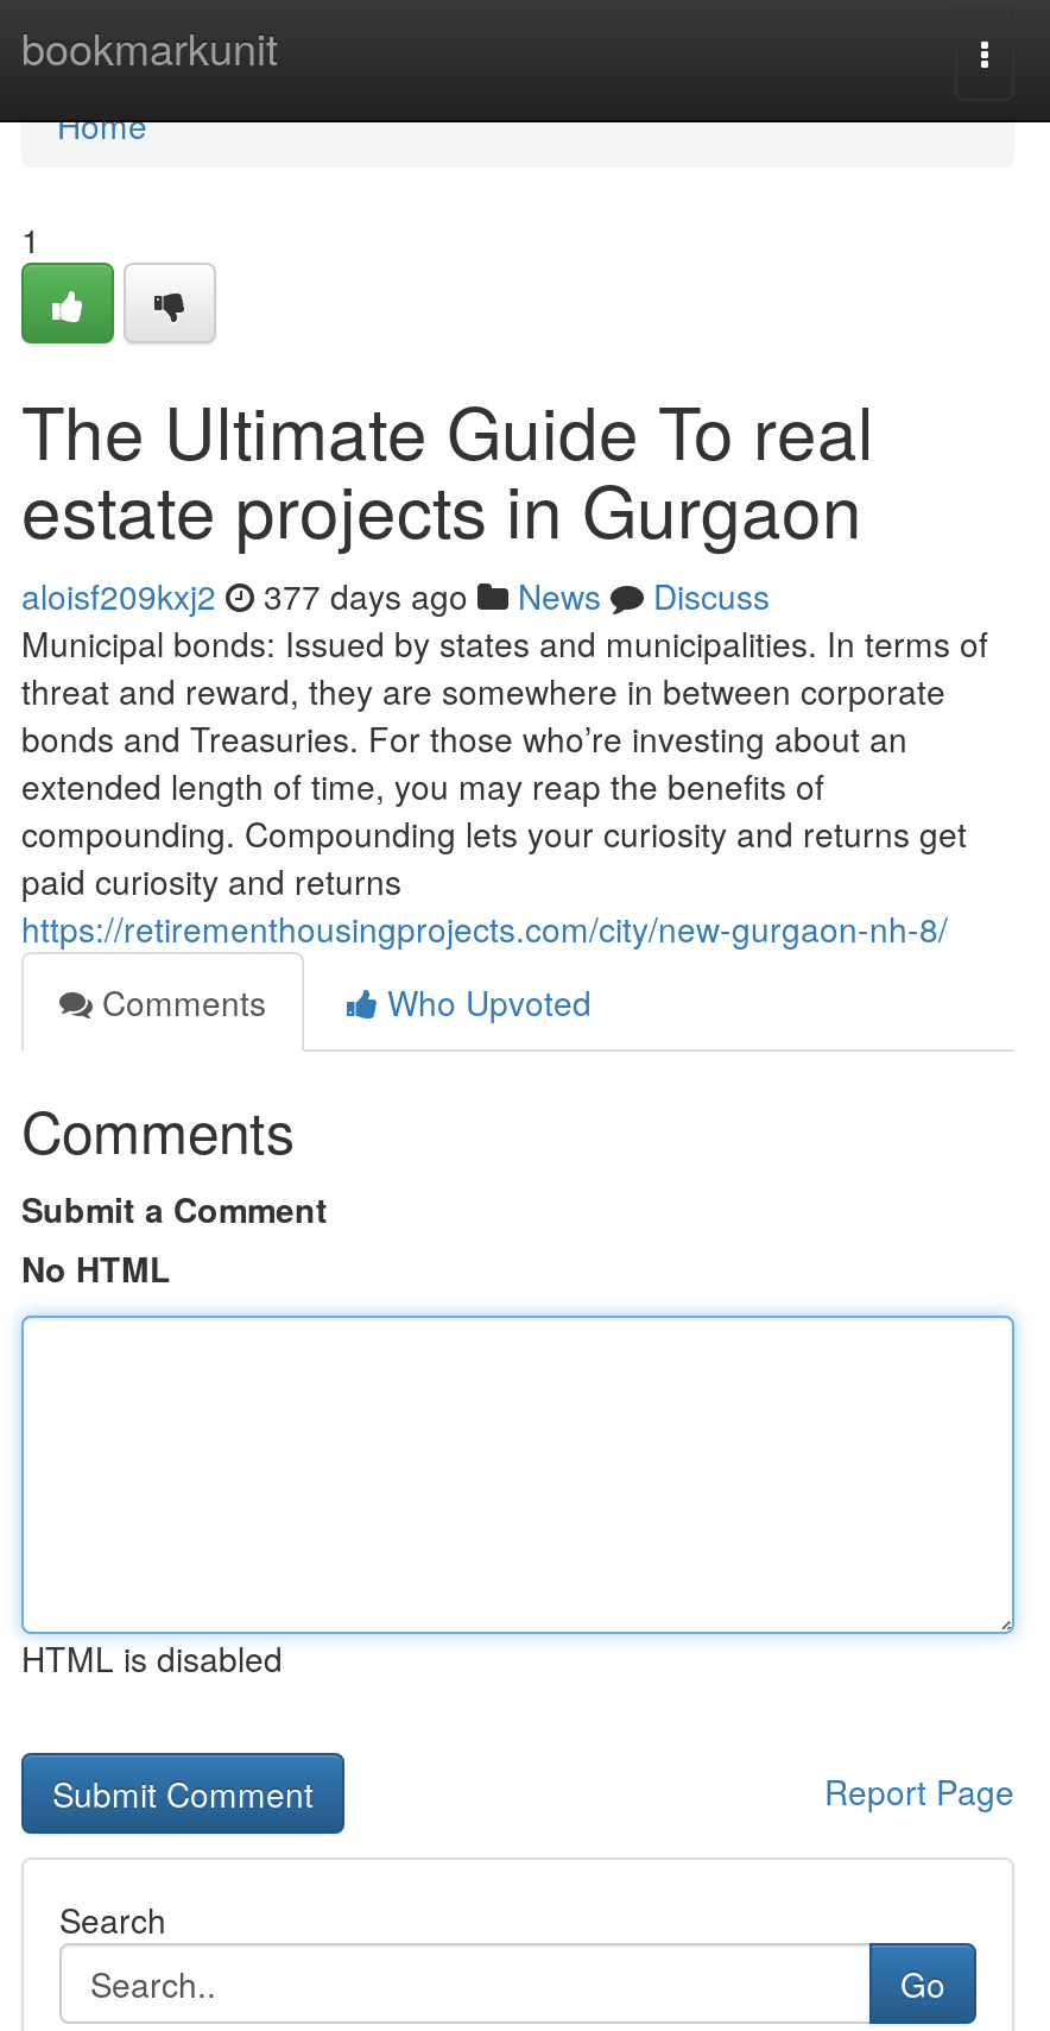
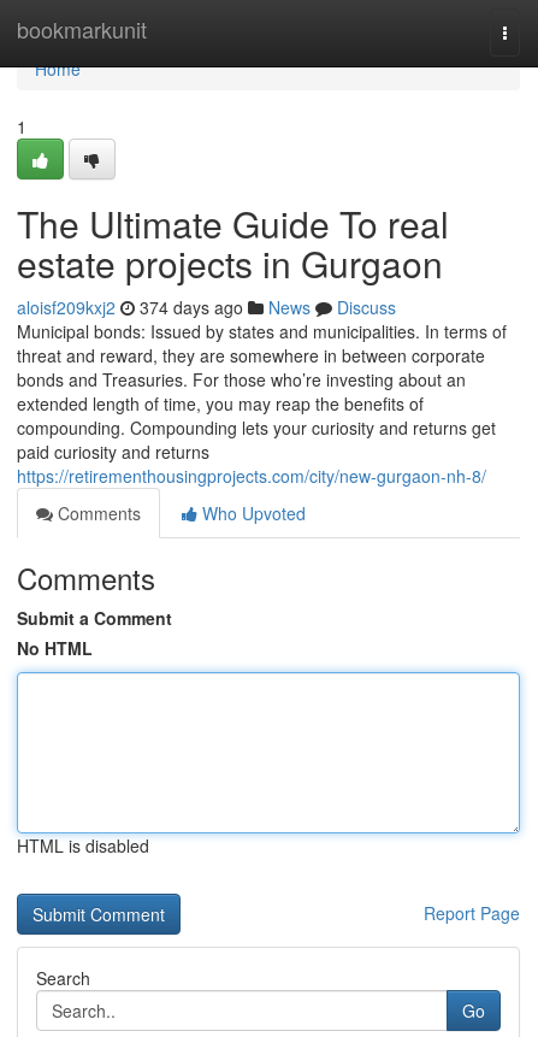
[21,572,770,619] aloisf209kxj2 377 days ago News Discuss -> [17,295,396,319] aloisf209kxj2 374 days ago News Discuss

